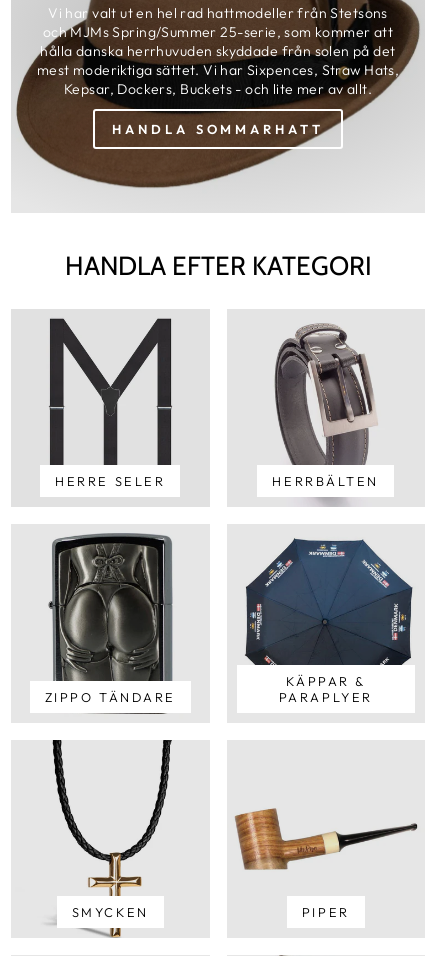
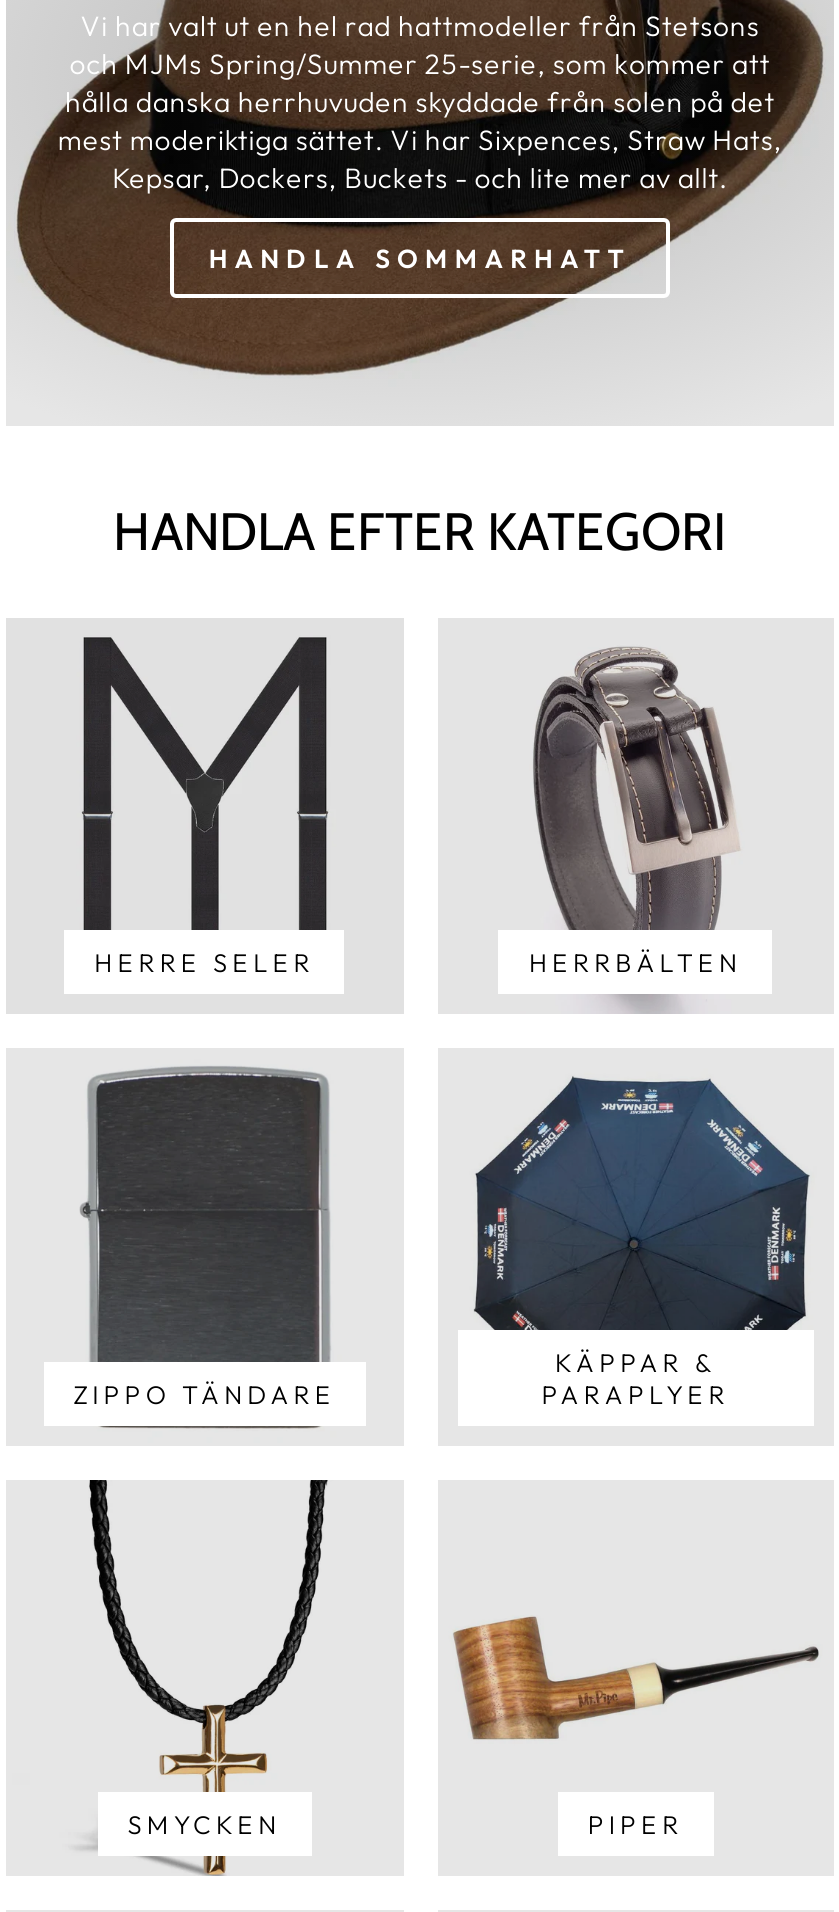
[51,534,171,681] [image] -> [92,1070,324,1362] [image]

